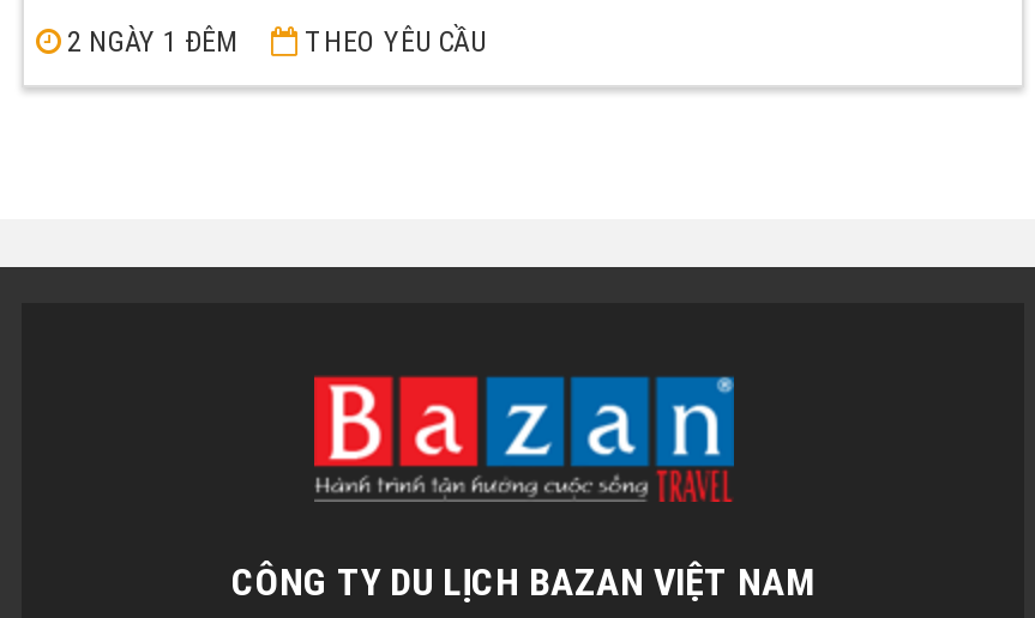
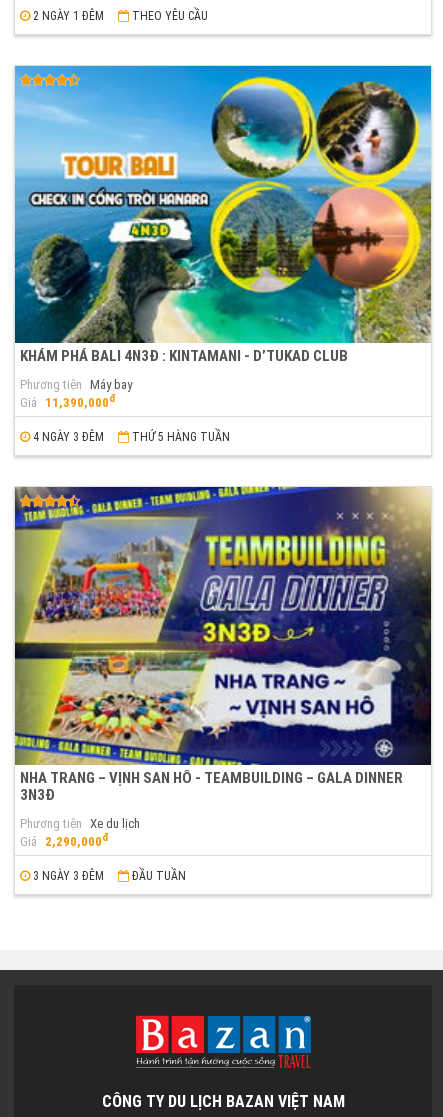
none -> [14,65,432,444] [image] | KHÁM PHÁ BALI 4N3Đ : KINTAMANI - D’TUKAD CLUB | Phương tiện Máy bay | Giá 11,390,000đ | 4 NGÀY 3 ĐÊM | THỨ 5 HÀNG TUẦN
none -> [14,486,432,883] [image] | NHA TRANG – VỊNH SAN HÔ - TEAMBUILDING – GALA DINNER | 3N3Đ | Phương tiện Xe du lịch | Giá 2,290,000đ | 3 NGÀY 3 ĐÊM | ĐẦU TUẦN

